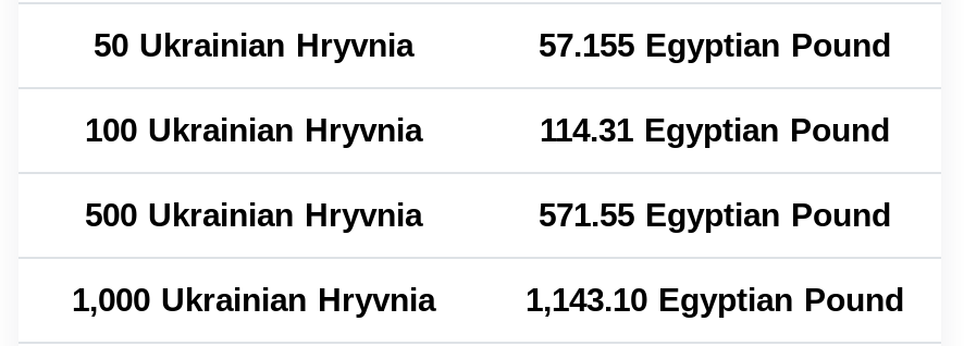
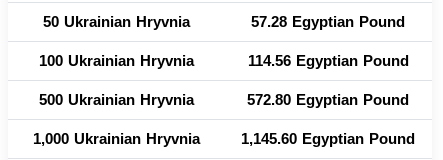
[539,16,891,77] 57.155 Egyptian Pound -> [251,8,405,36] 57.28 Egyptian Pound
[540,101,890,161] 114.31 Egyptian Pound -> [247,47,408,75] 114.56 Egyptian Pound
[539,185,891,246] 571.55 Egyptian Pound -> [247,86,409,114] 572.80 Egyptian Pound
[526,270,904,331] 1,143.10 Egyptian Pound -> [241,125,415,153] 1,145.60 Egyptian Pound

